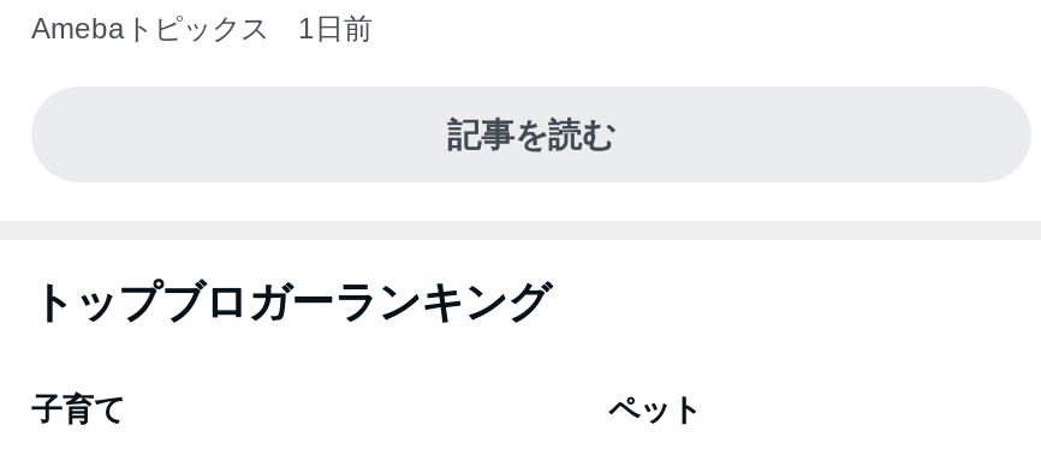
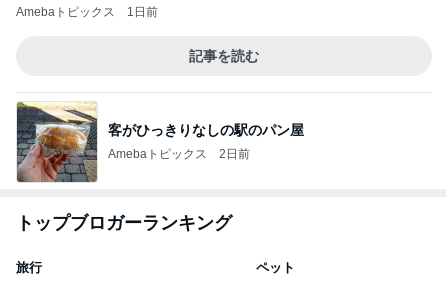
none -> [16,101,304,183] [image] | 客がひっきりなしの駅のパン屋 | Amebaトピックス | 2日前
[31,391,125,427] 子育て -> [16,260,42,275] 旅行

